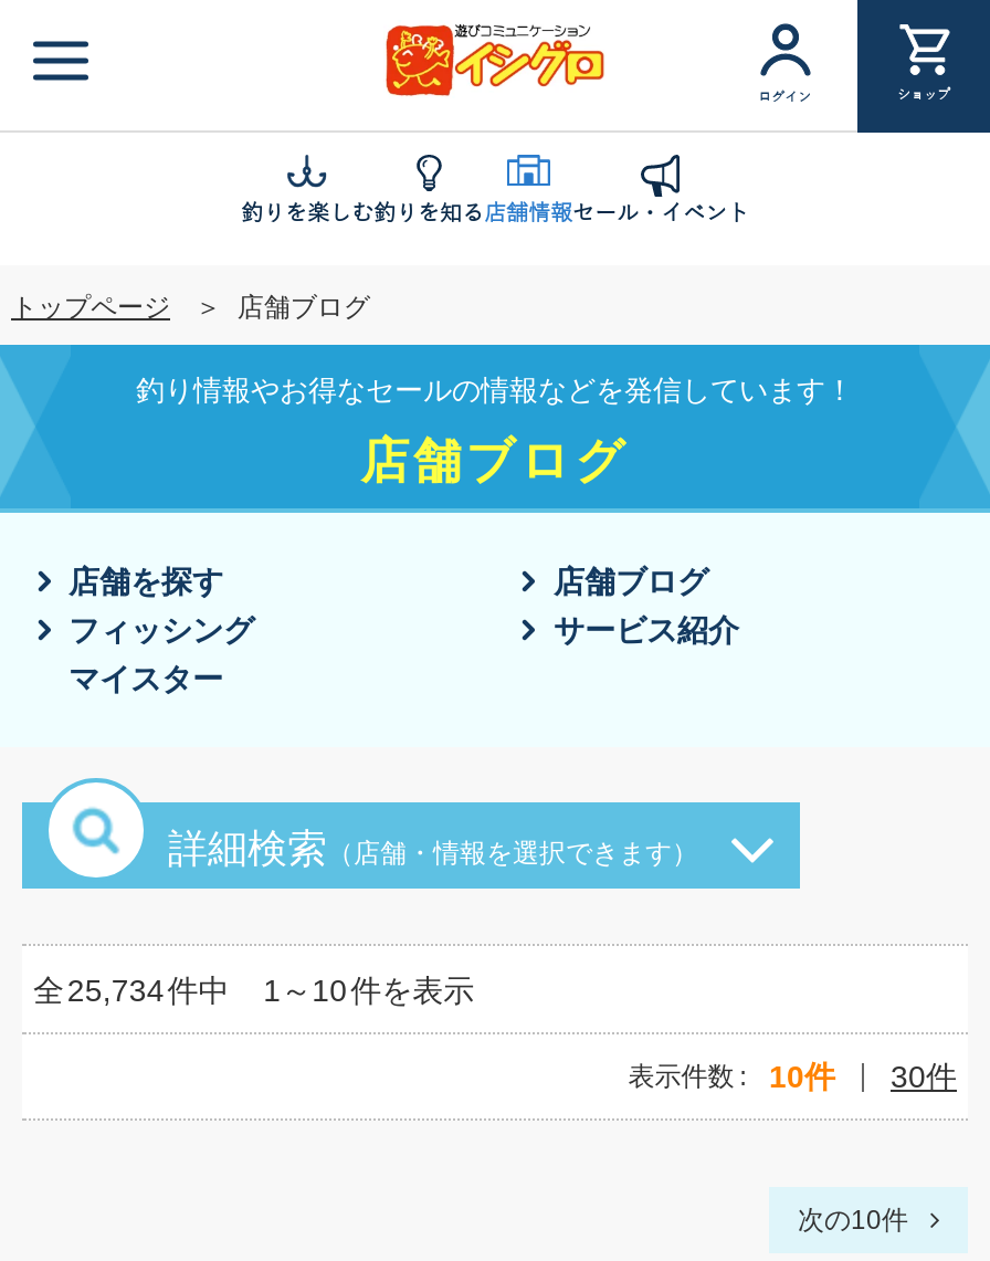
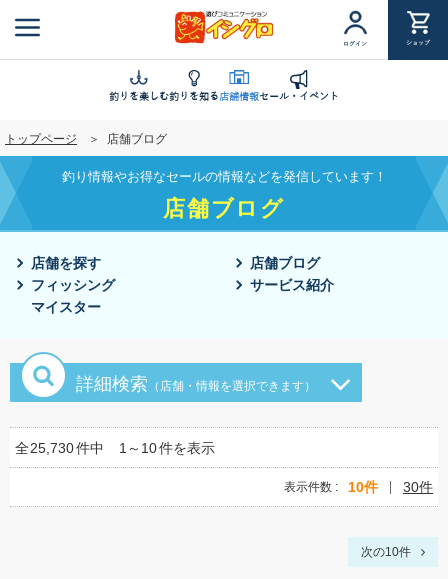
[33,973,474,1008] 全 25,734 件中 1～10 件を表示 -> [15,440,215,456] 全 25,730 件中 1～10 件を表示

